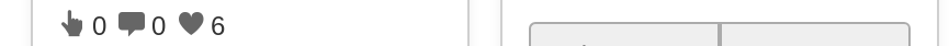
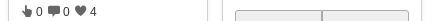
[92,11,226,38] 0 0 6 -> [36,5,97,17] 0 0 4

